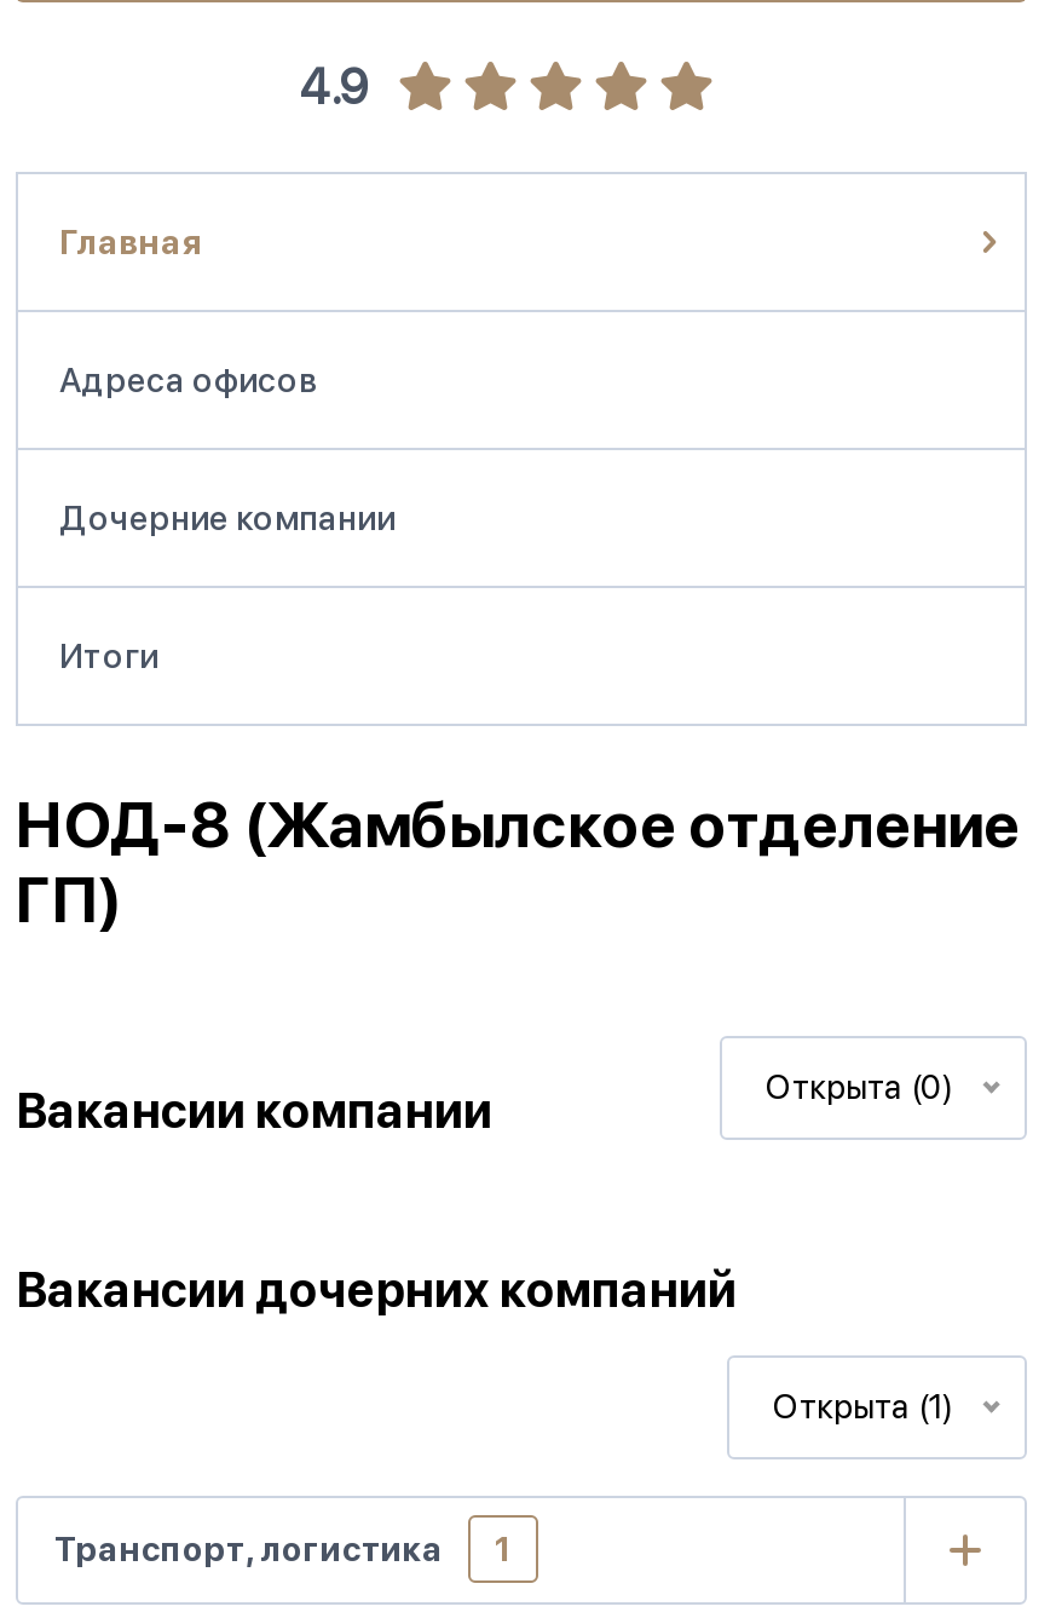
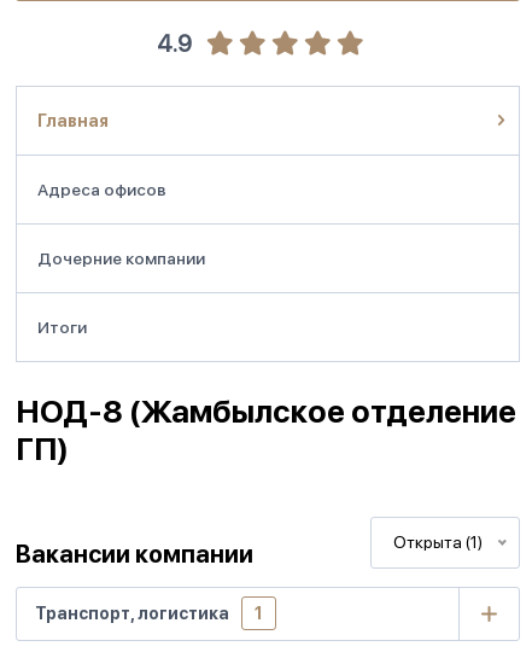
[766,1067,952,1106] Открыта (0) -> none
[16,1261,737,1319] Вакансии дочерних компаний -> none

